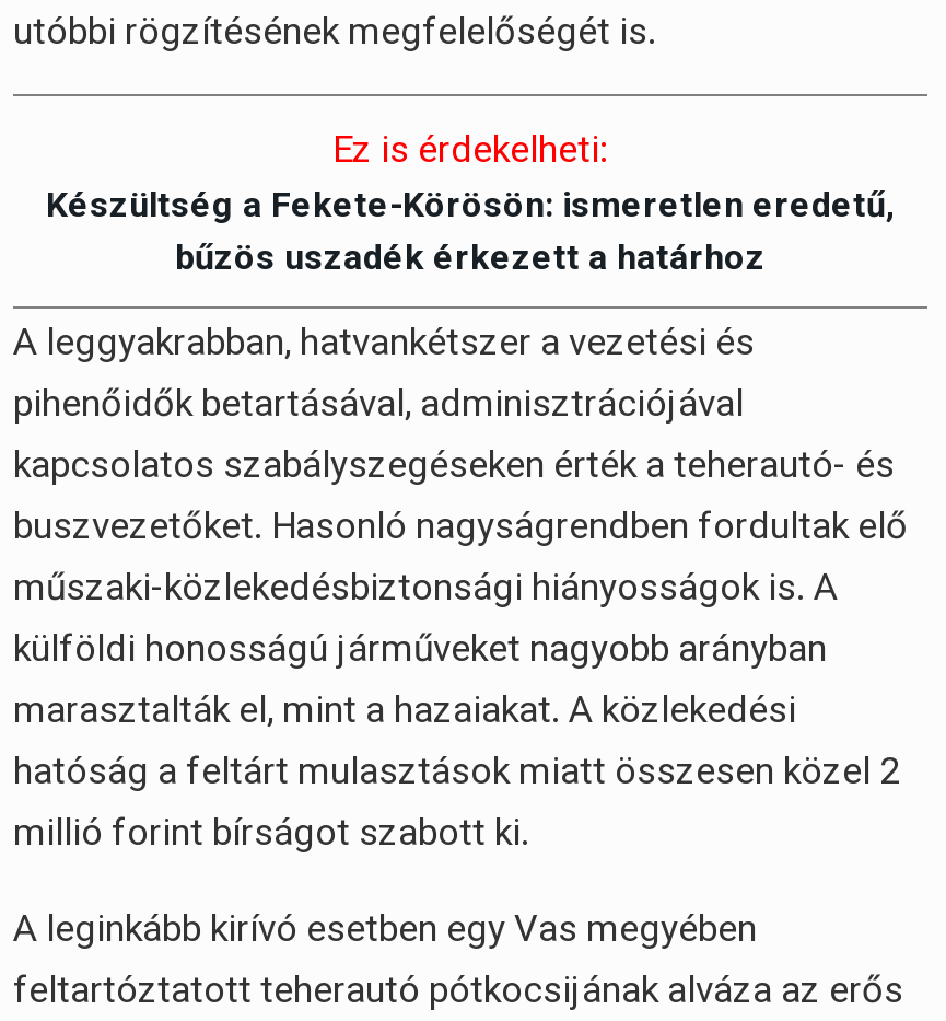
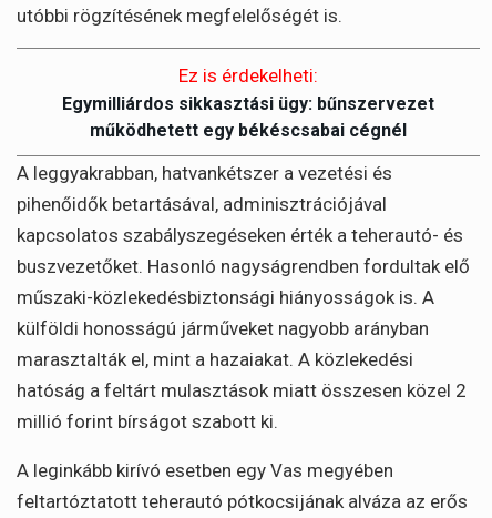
[46,184,895,278] Készültség a Fekete-Körösön: ismeretlen eredetű, | bűzös uszadék érkezett a határhoz -> [62,93,434,141] Egymilliárdos sikkasztási ügy: bűnszervezet | működhetett egy békéscsabai cégnél

